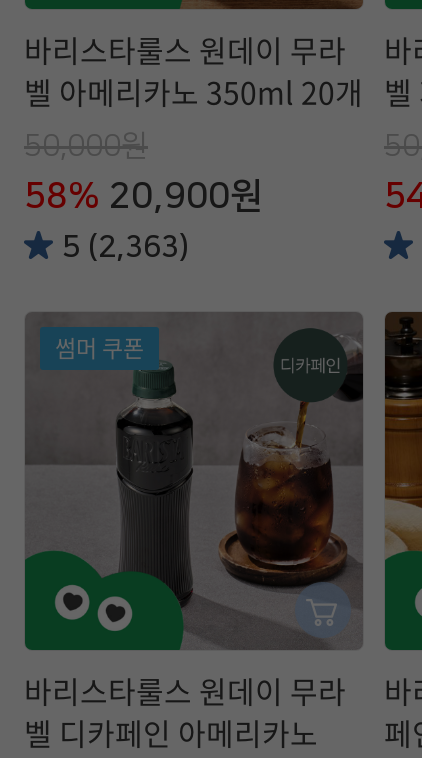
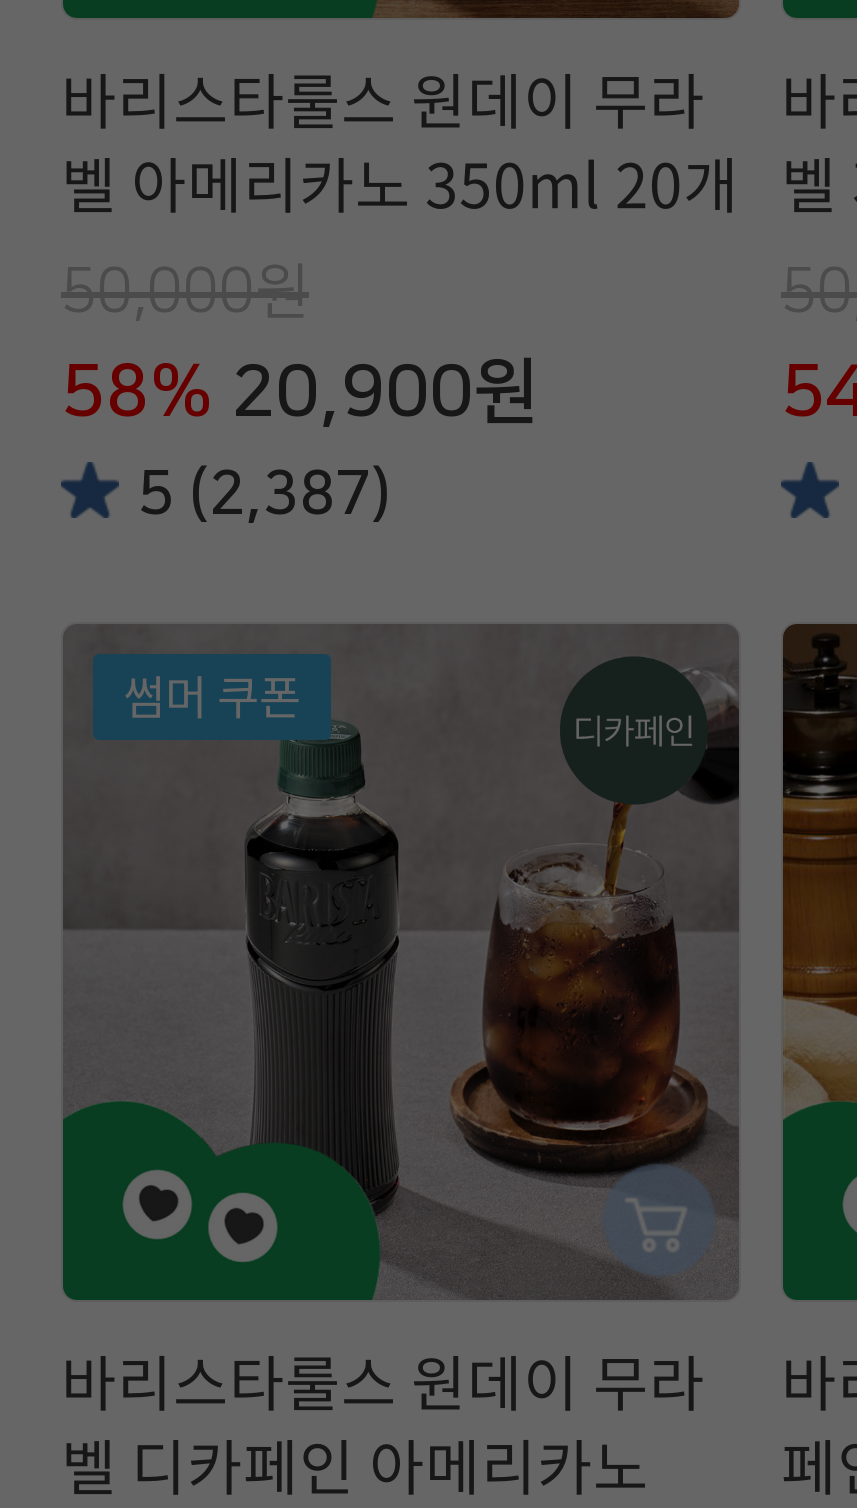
[62,230,189,264] 5 (2,363) -> [137,460,391,528] 5 (2,387)

